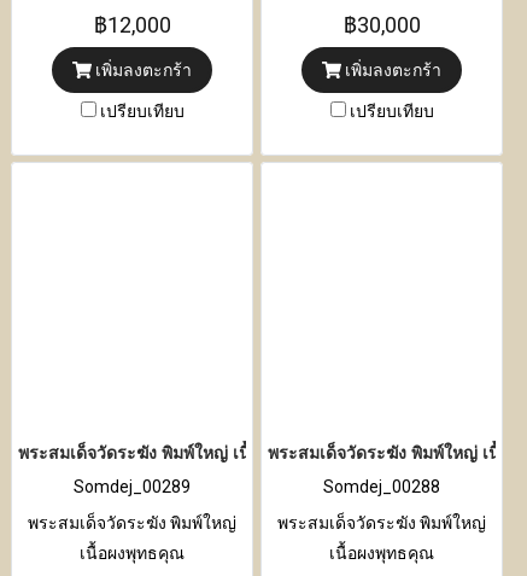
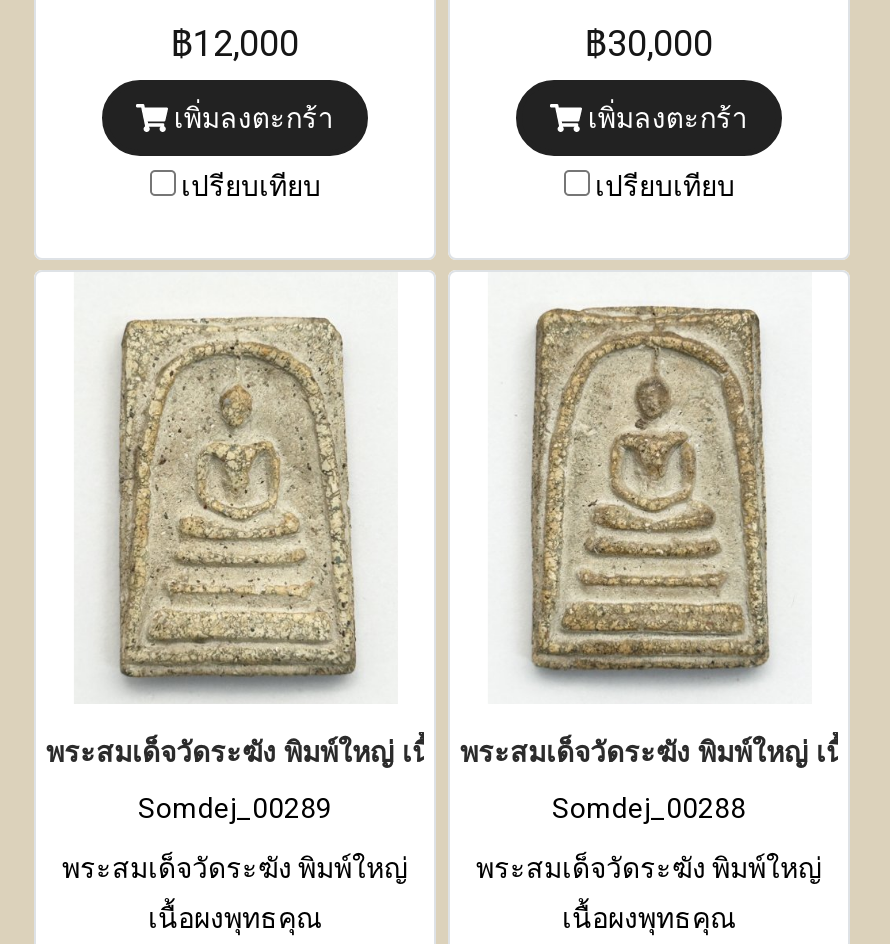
none -> [94,314,364,702] [image]
none -> [514,304,774,696] [image]

